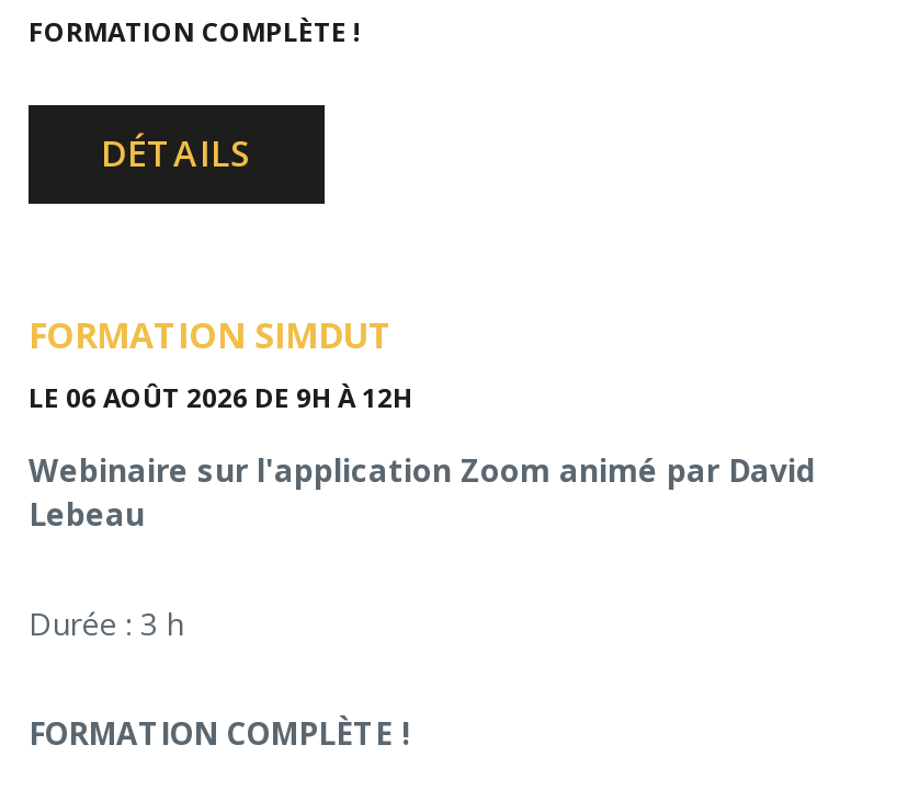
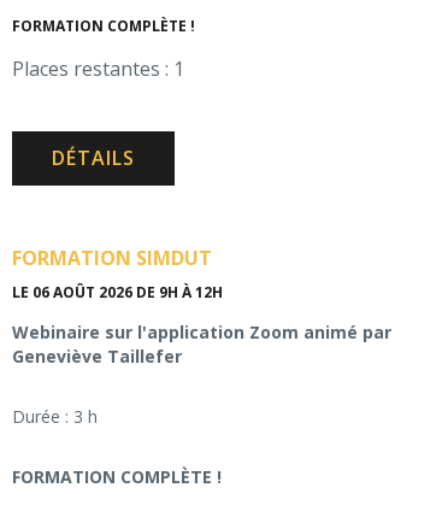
none -> [12,55,184,82] Places restantes : 1
[29,449,816,535] Webinaire sur l'application Zoom animé par David | Lebeau -> [12,321,391,368] Webinaire sur l'application Zoom animé par | Geneviève Taillefer

